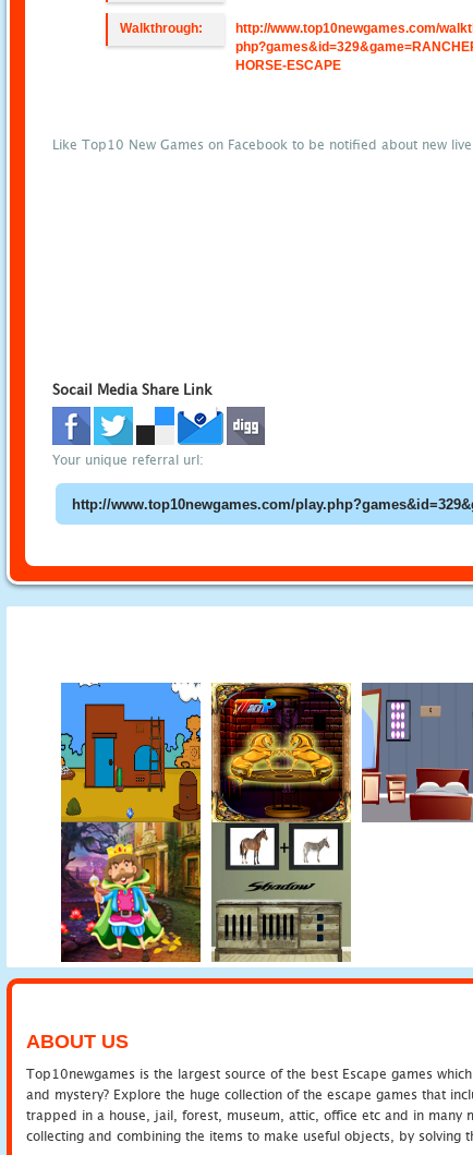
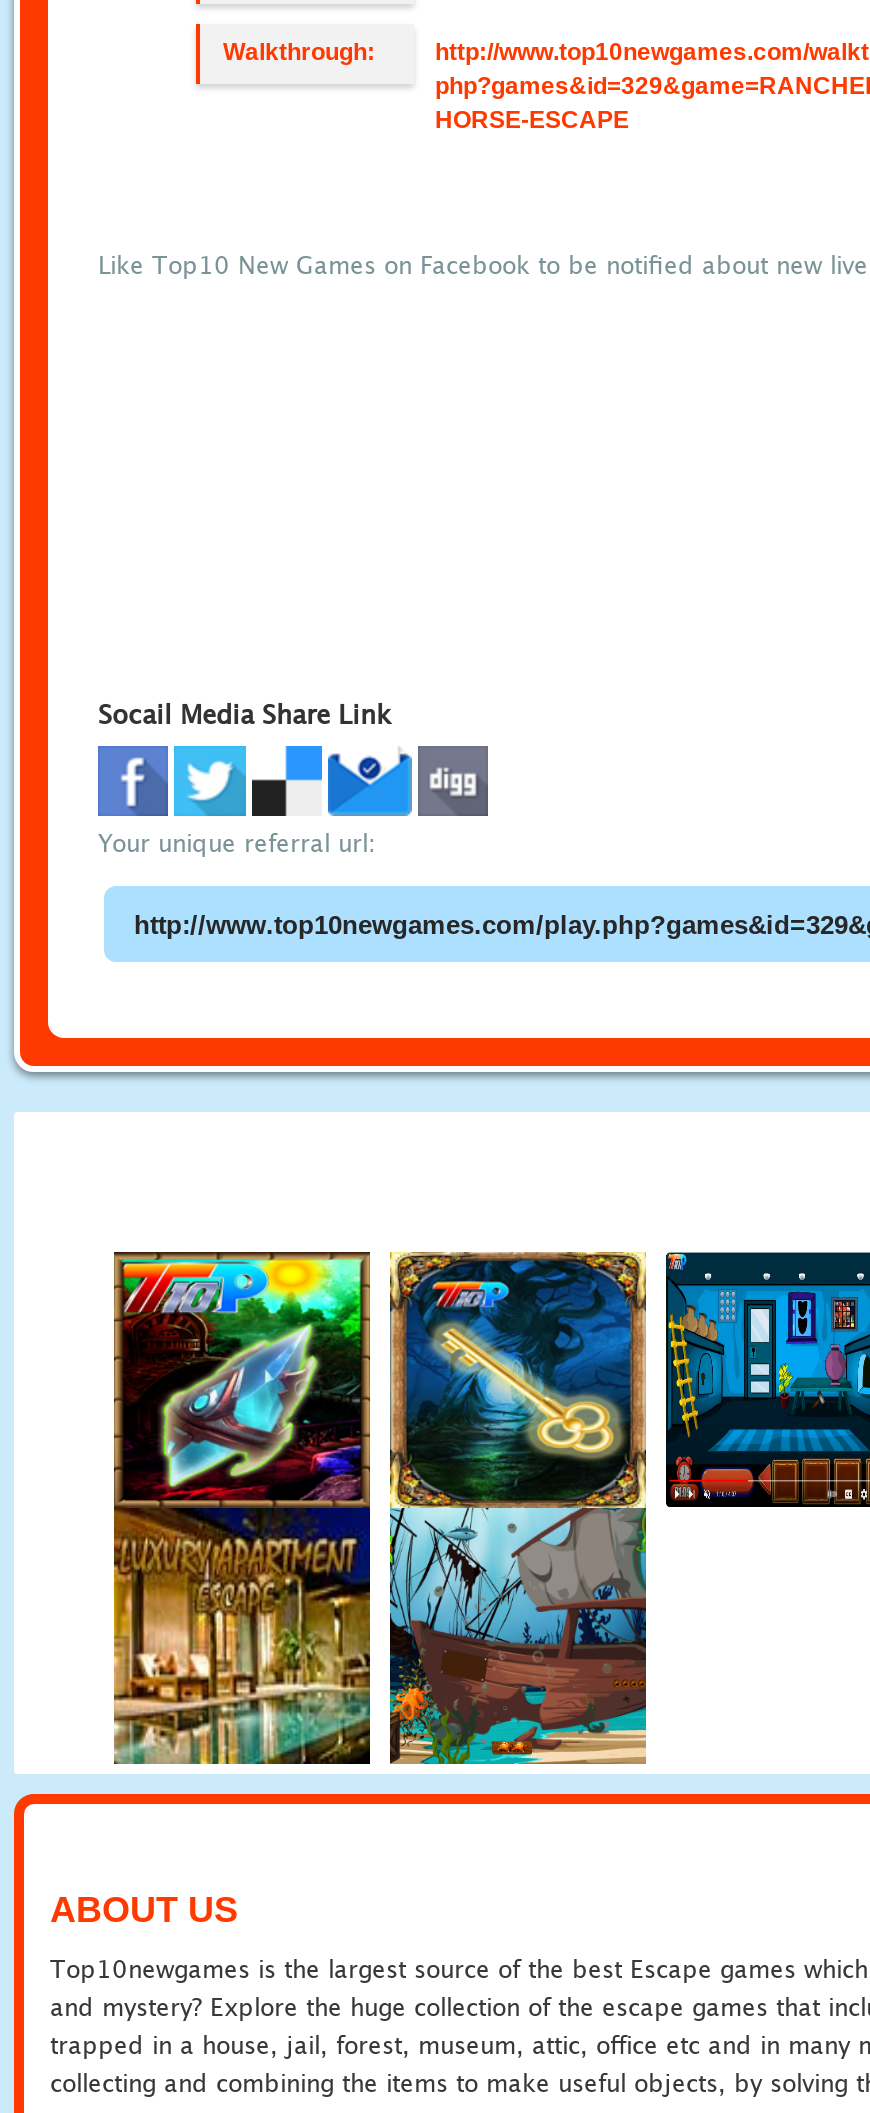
[60,682,202,963] [image] -> [112,1250,372,1766] [image]
[210,686,352,962] [image] -> [388,1258,648,1766] [image]
[361,683,470,822] [image] -> [664,1252,864,1506] [image]

